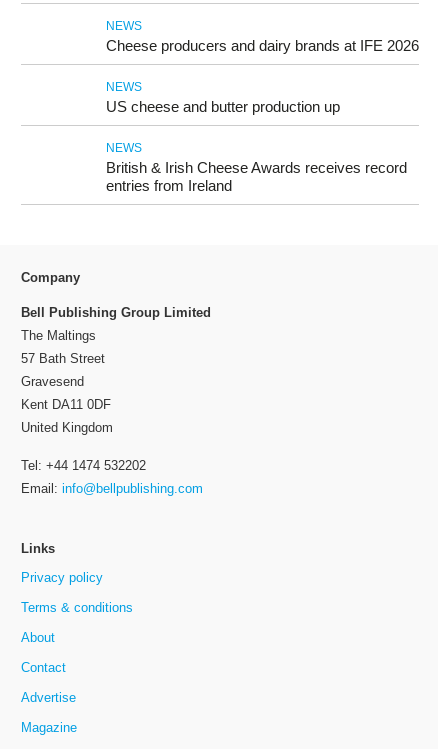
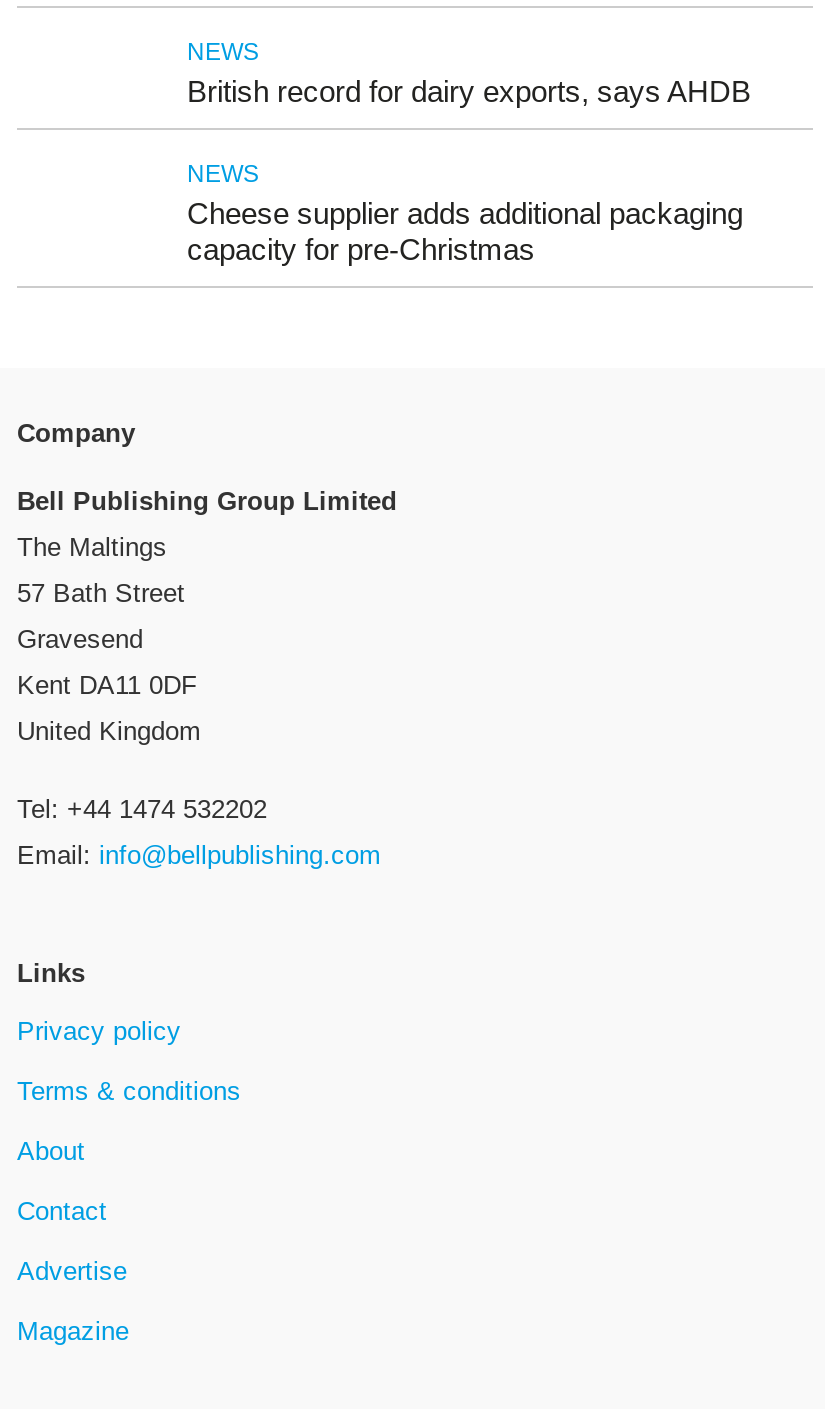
[106,37,419,54] Cheese producers and dairy brands at IFE 2026 -> [187,73,751,107] British record for dairy exports, says AHDB
[106,98,407,194] US cheese and butter production up | NEWS | British & Irish Cheese Awards receives record | entries from Ireland -> [187,195,743,265] Cheese supplier adds additional packaging | capacity for pre-Christmas

